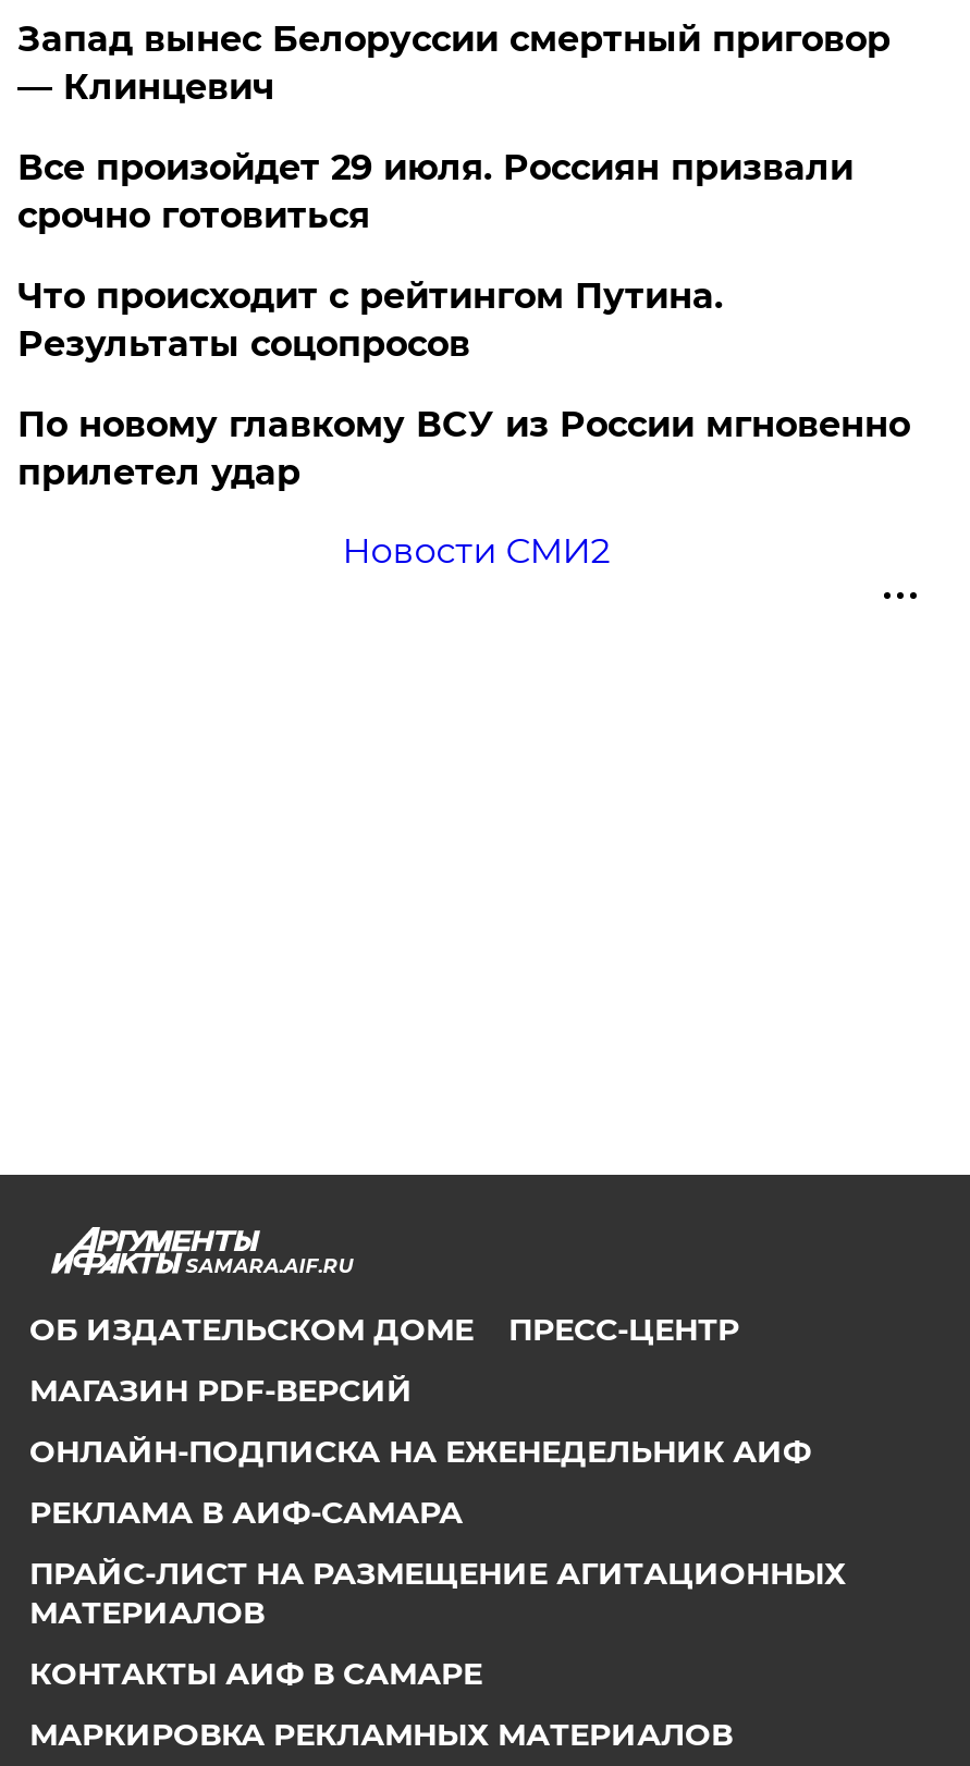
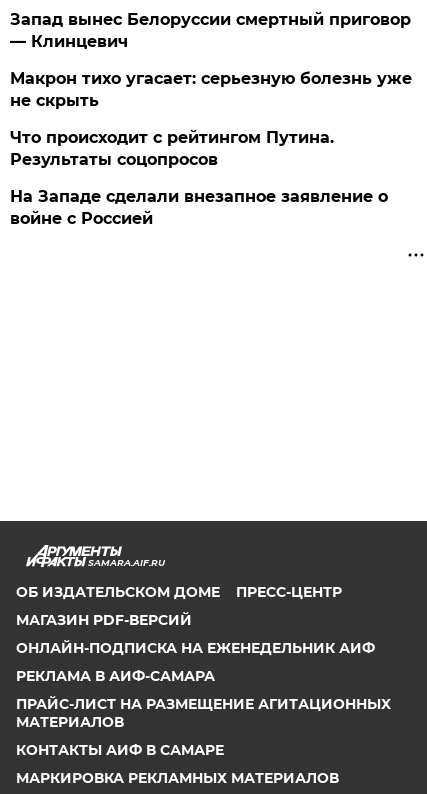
[17,147,853,236] Все произойдет 29 июля. Россиян призвали | срочно готовиться -> [10,69,412,110] Макрон тихо угасает: серьезную болезнь уже | не скрыть
[17,404,910,571] По новому главкому ВСУ из России мгновенно | прилетел удар | Новости СМИ2 -> [10,187,388,228] На Западе сделали внезапное заявление о | войне с Россией

